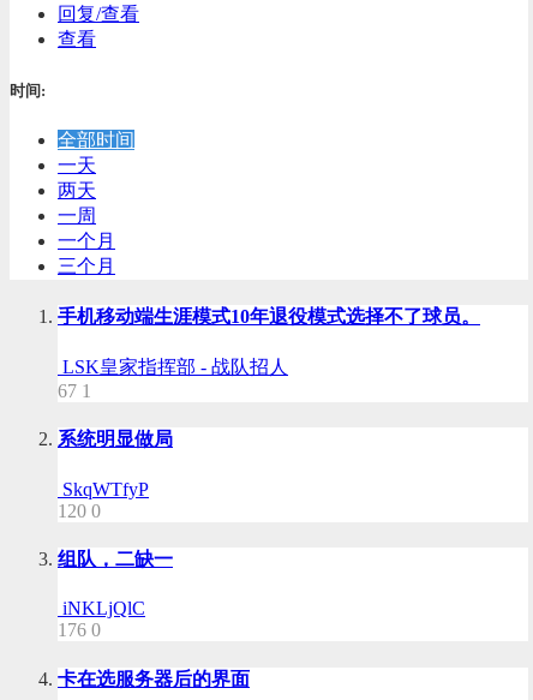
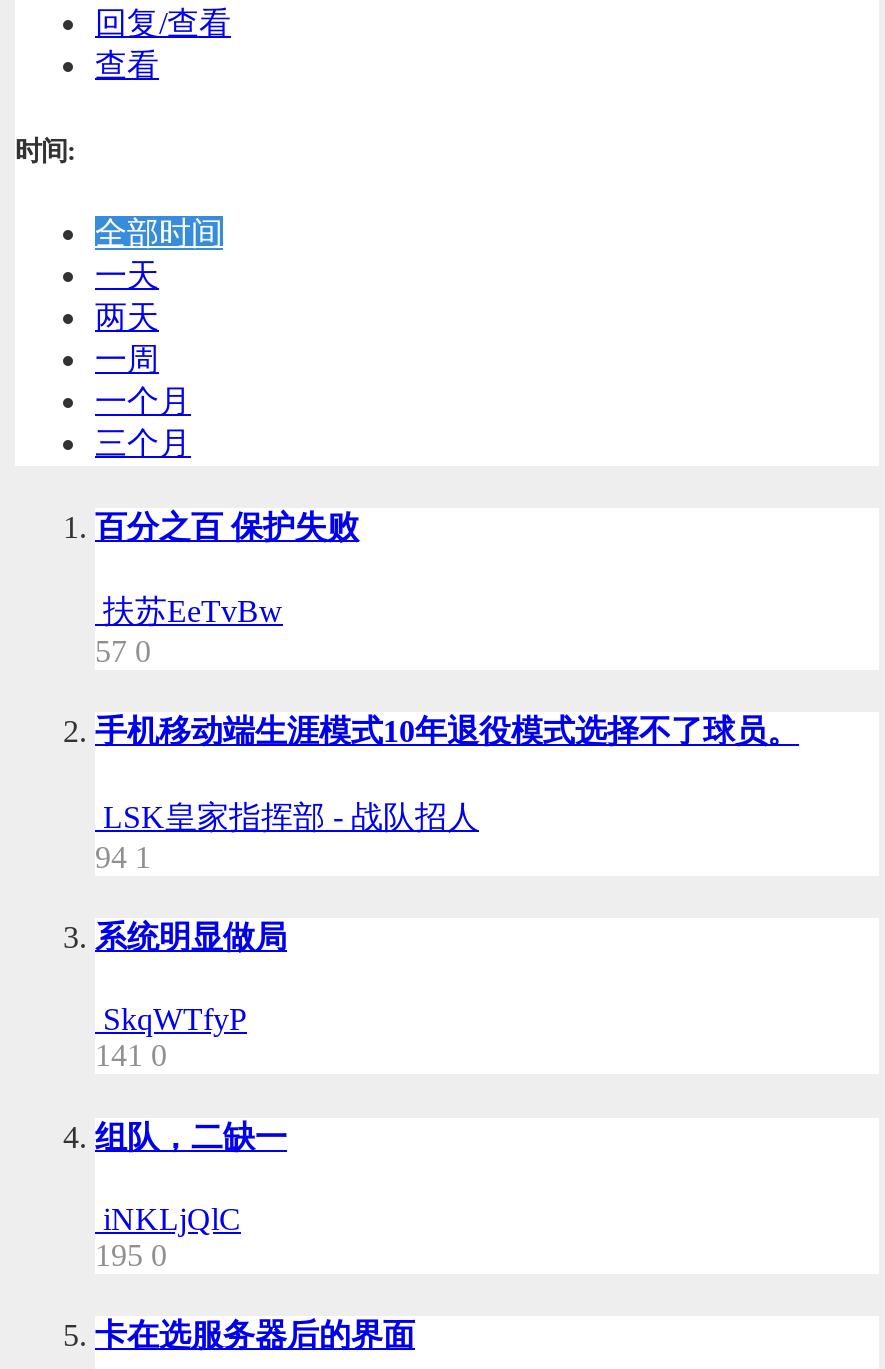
none -> [95,510,359,668] 百分之百 保护失败 | 扶苏EeTvBw | 57 0
[58,381,91,401] 67 1 -> [95,840,151,874] 94 1
[58,500,101,521] 120 0 -> [95,1039,167,1073] 141 0
[58,620,101,640] 176 0 -> [95,1238,167,1272] 195 0

